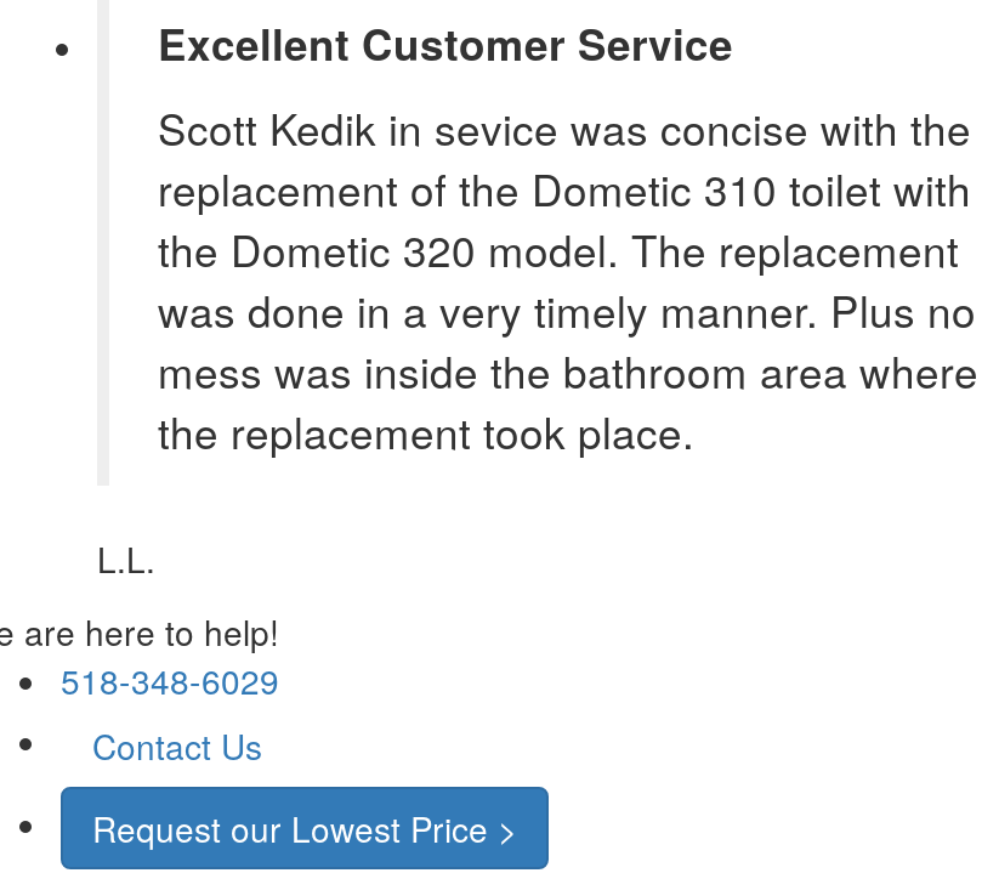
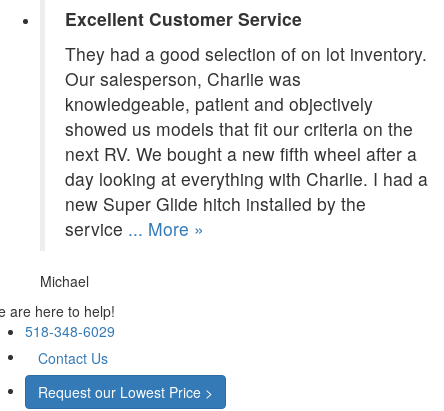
[158,97,978,461] Scott Kedik in sevice was concise with the | replacement of the Dometic 310 toilet with | the Dometic 320 model. The replacement | was done in a very timely manner. Plus no | mess was inside the bathroom area where | the replacement took place. -> [65,41,428,241] They had a good selection of on lot inventory. | Our salesperson, Charlie was | knowledgeable, patient and objectively | showed us models that fit our criteria on the | next RV. We bought a new fifth wheel after a | day looking at everything with Charlie. I had a | new Super Glide hitch installed by the | service... More »
[97,534,155,583] L.L. -> [40,271,89,291] Michael

